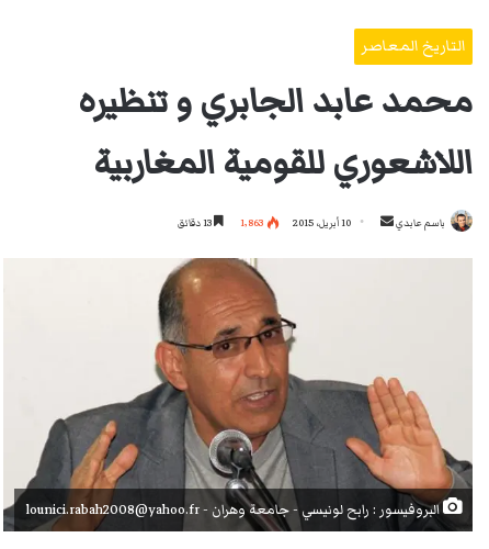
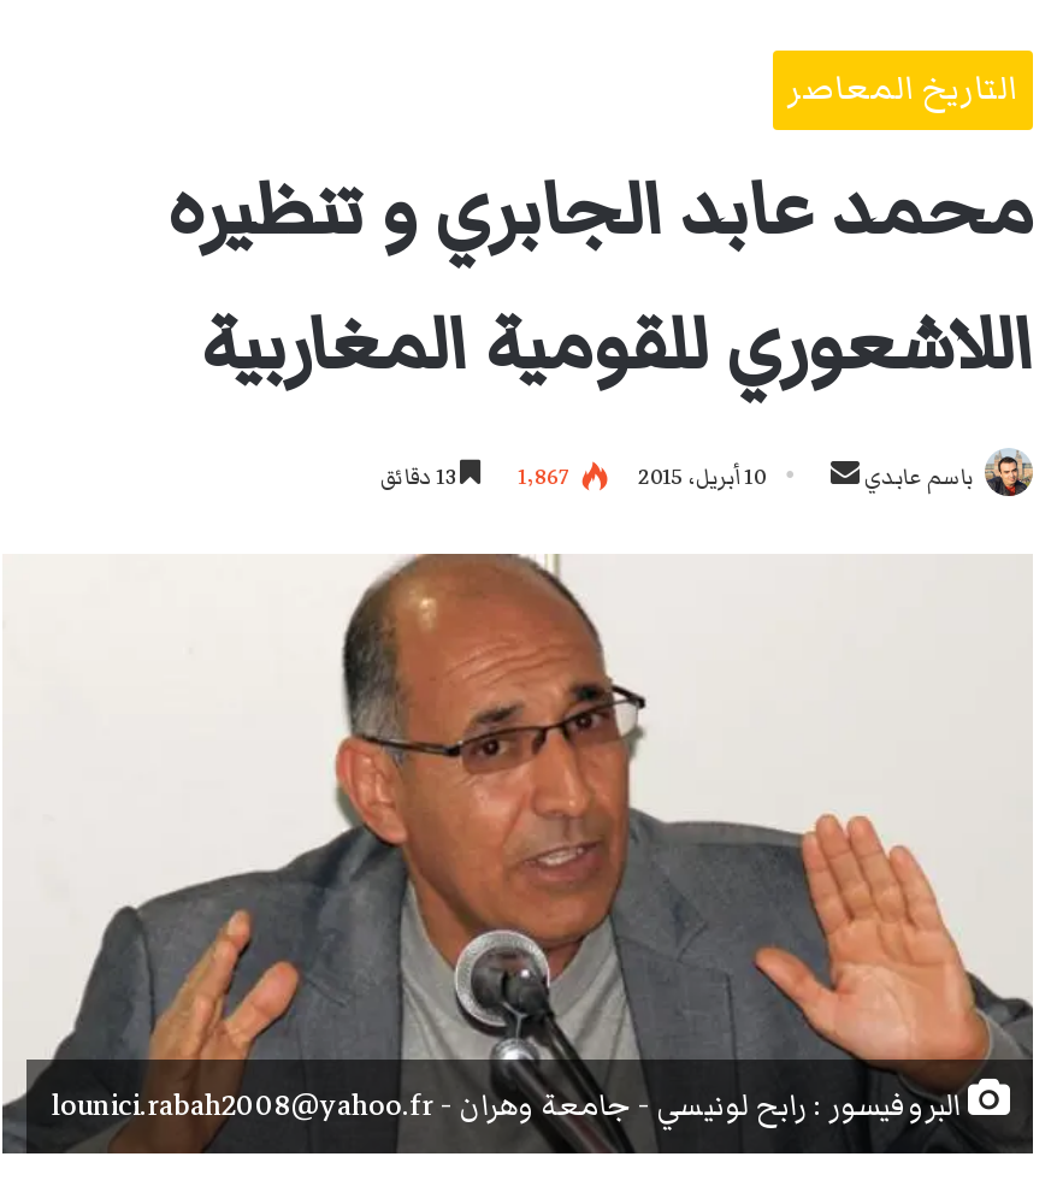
[240,215,263,231] 1٬863 -> [518,460,573,494] 1٬867

